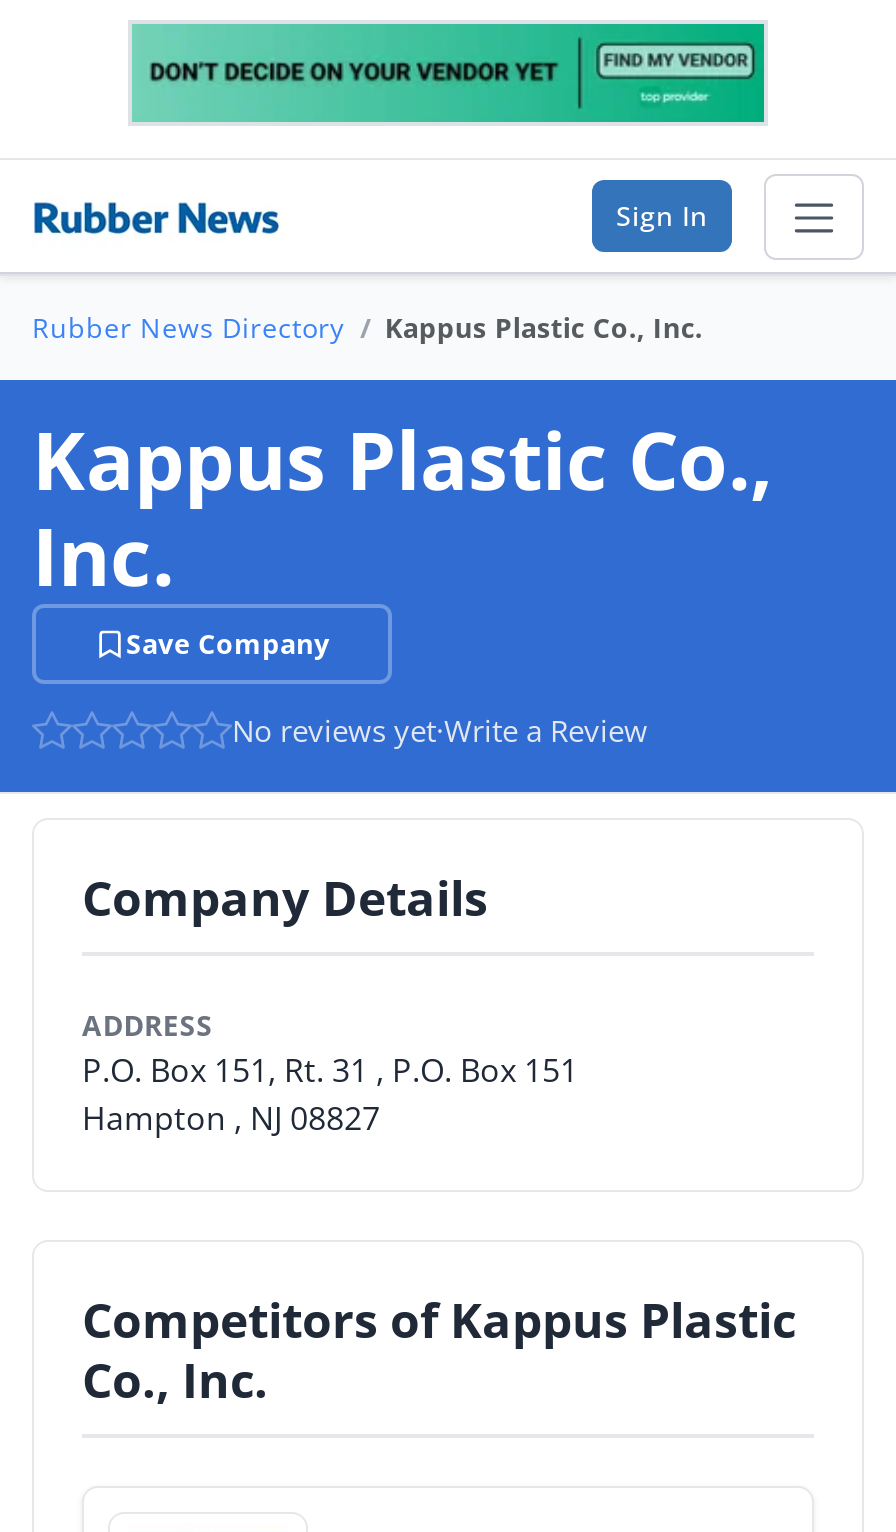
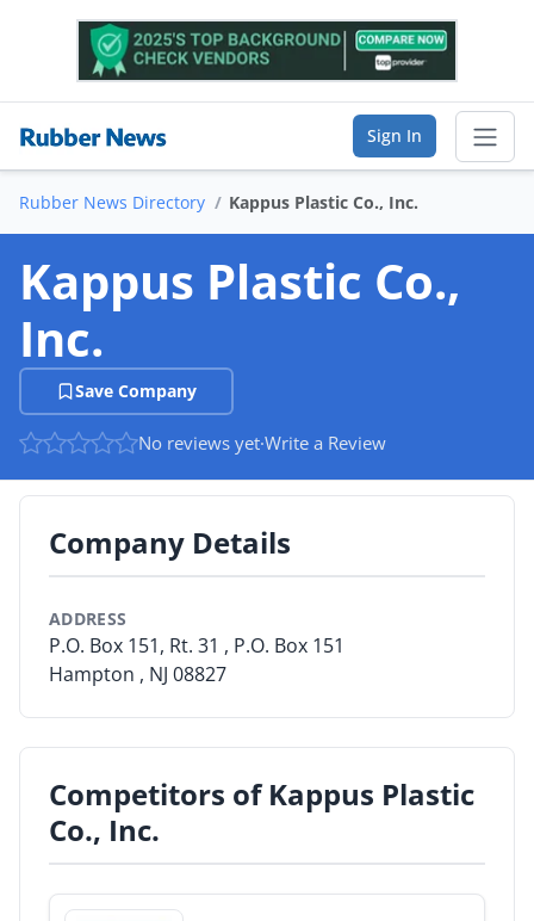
[130,22,766,124] [image] -> [77,20,457,81] [image]

